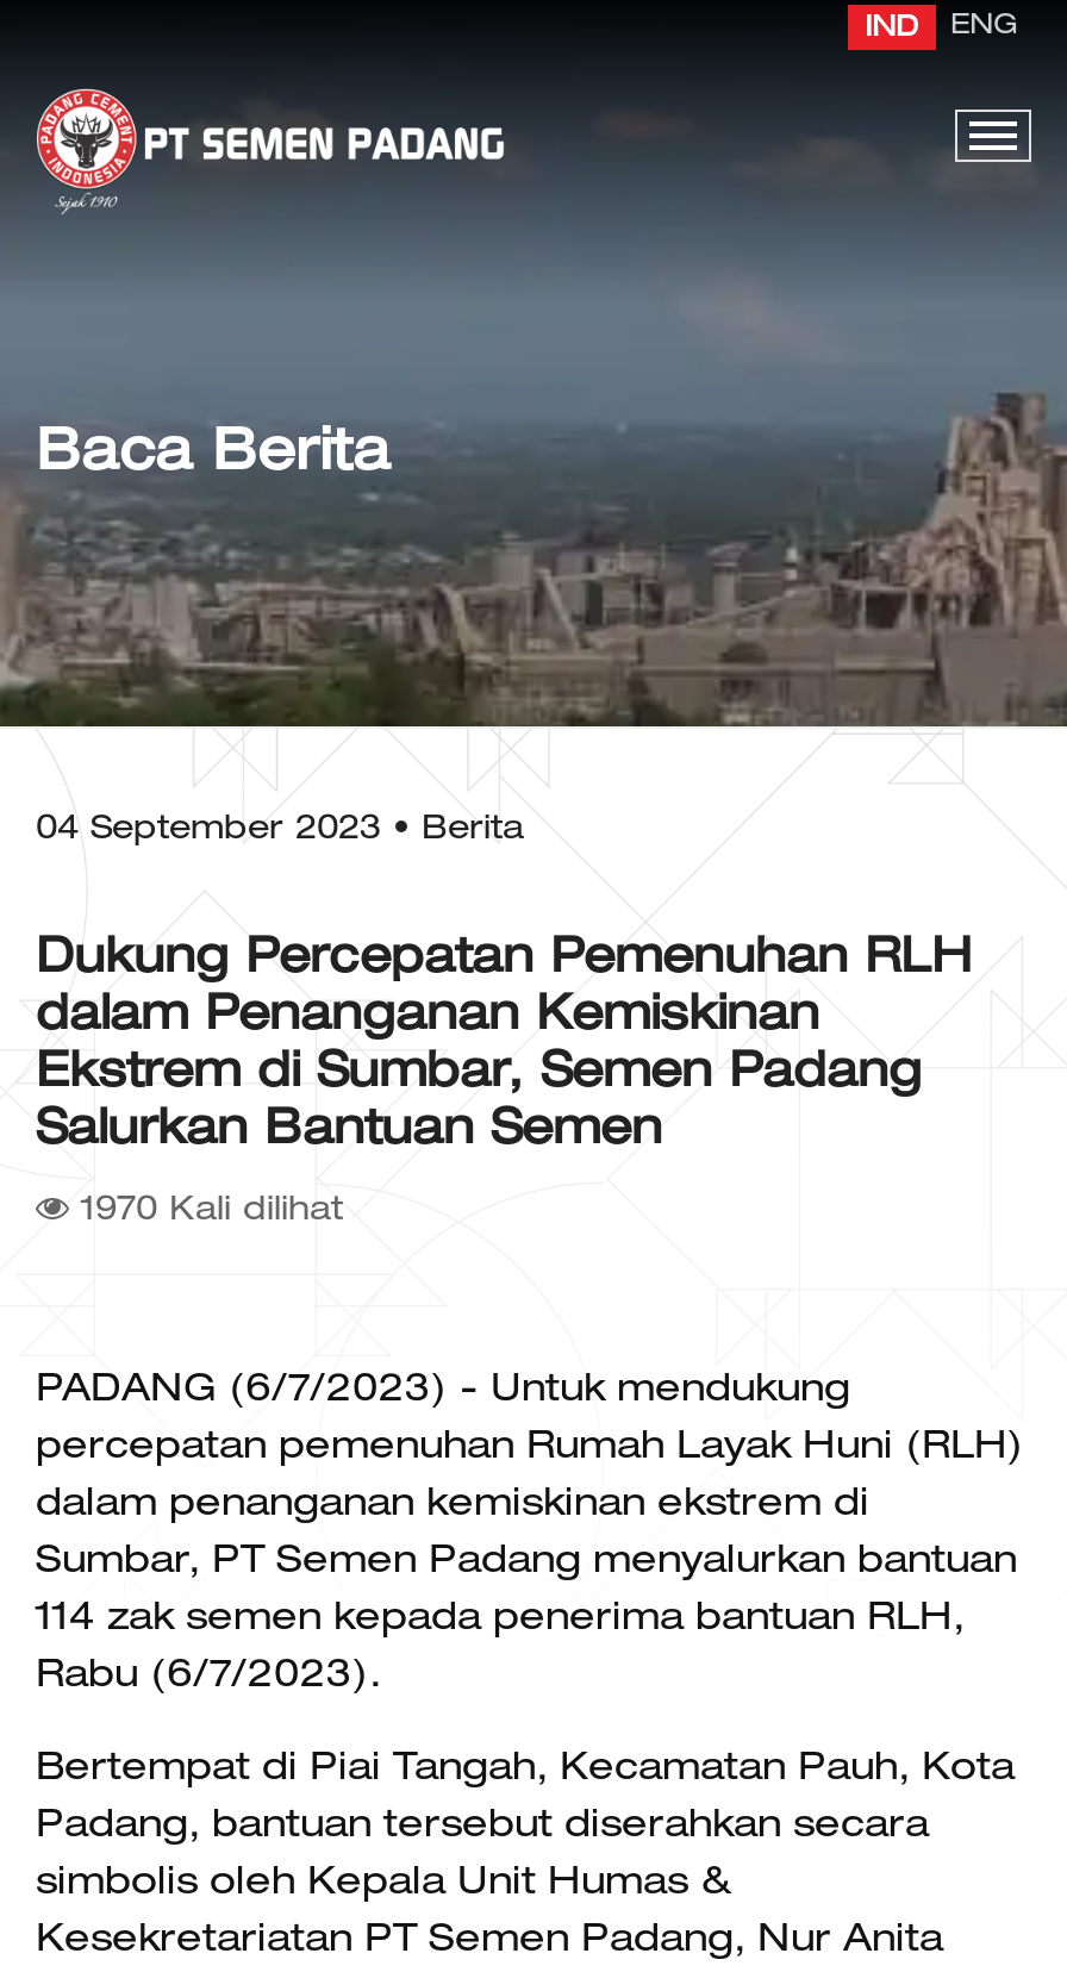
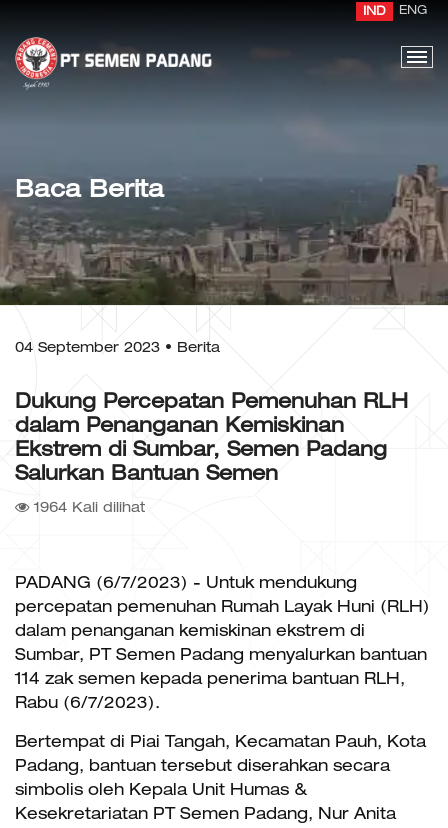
[69,1196,343,1227] 1970 Kali dilihat -> [29,502,145,515] 1964 Kali dilihat

